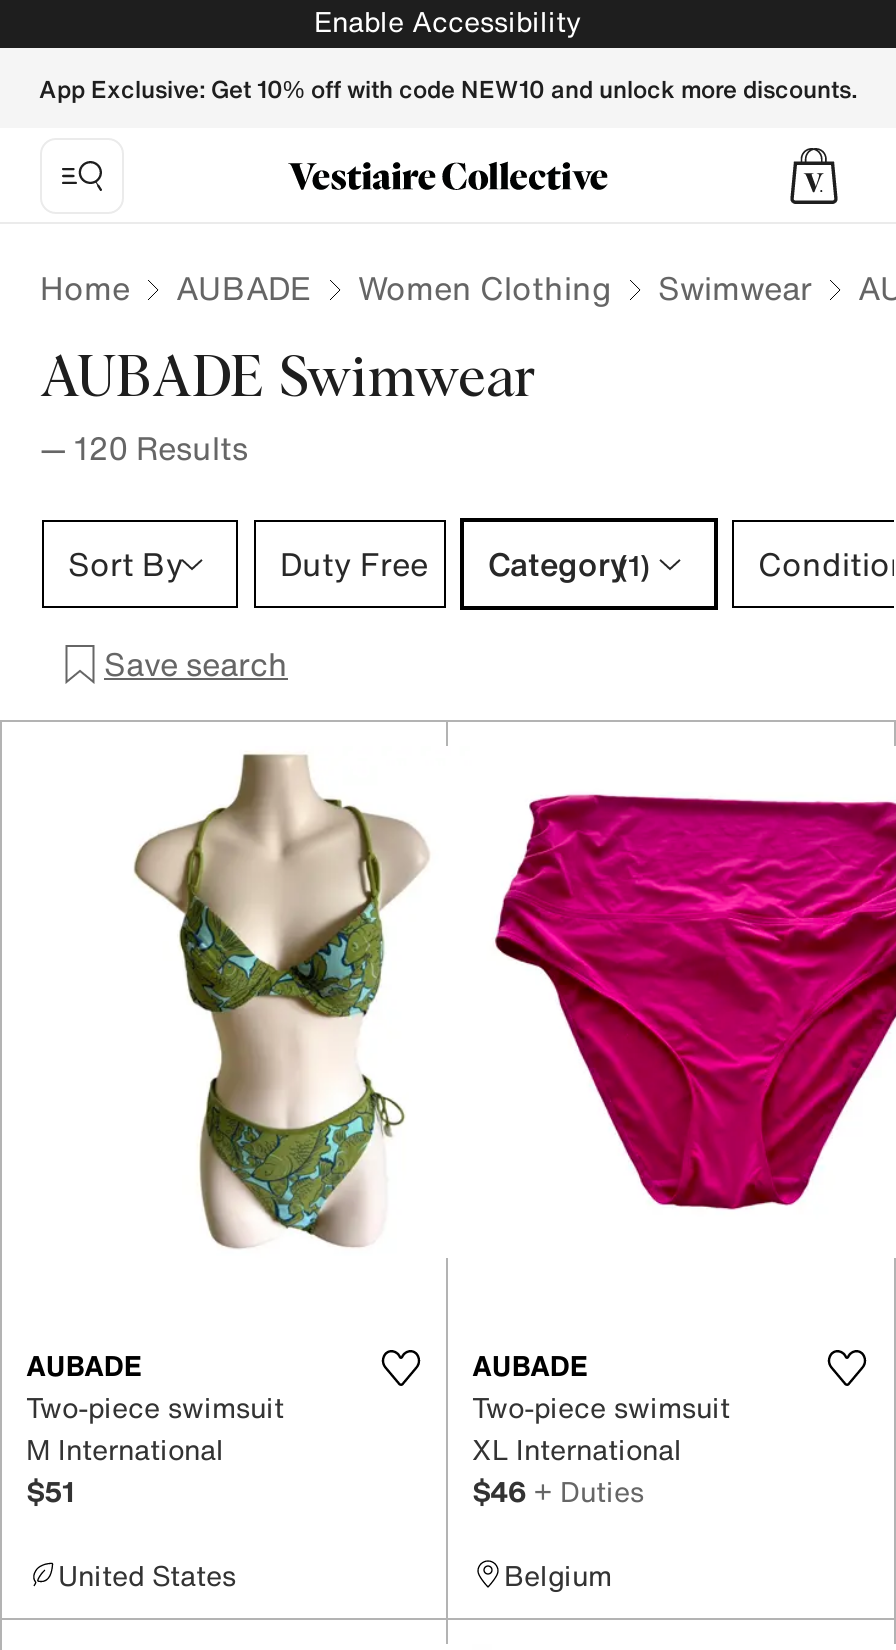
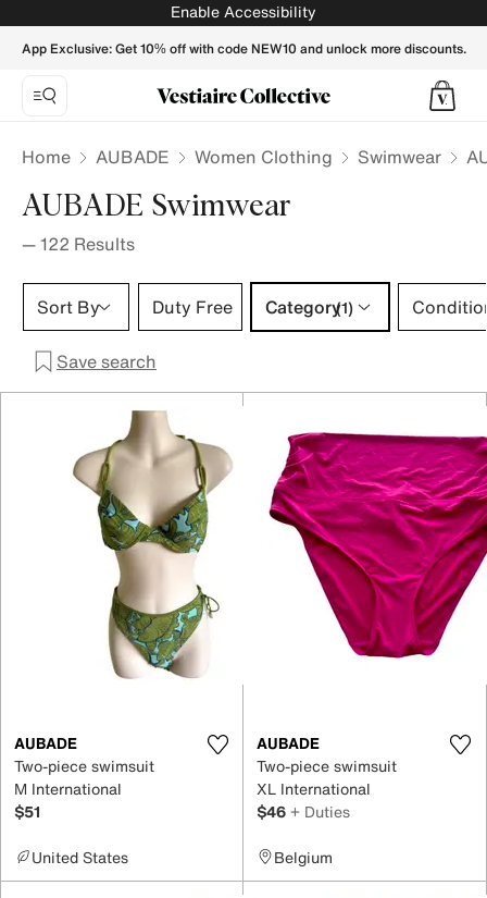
[40,424,248,472] — 120 Results -> [22,231,135,257] — 122 Results

